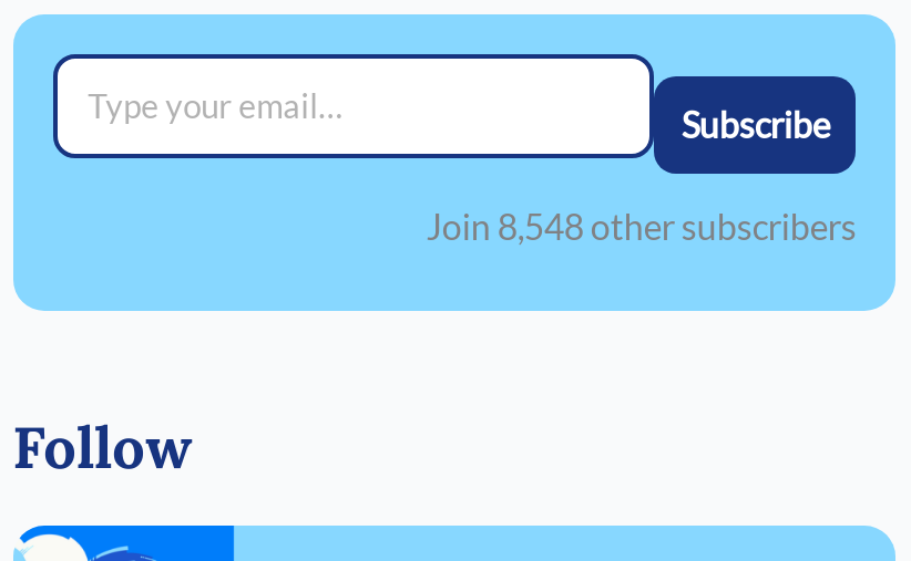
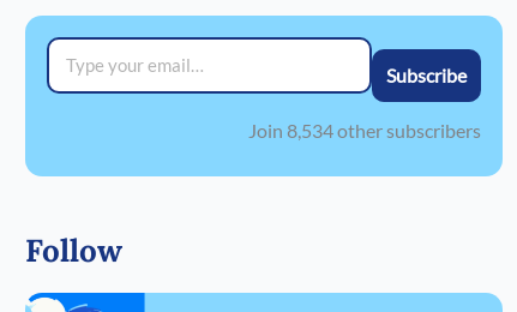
[426,204,856,246] Join 8,548 other subscribers -> [249,118,481,141] Join 8,534 other subscribers

